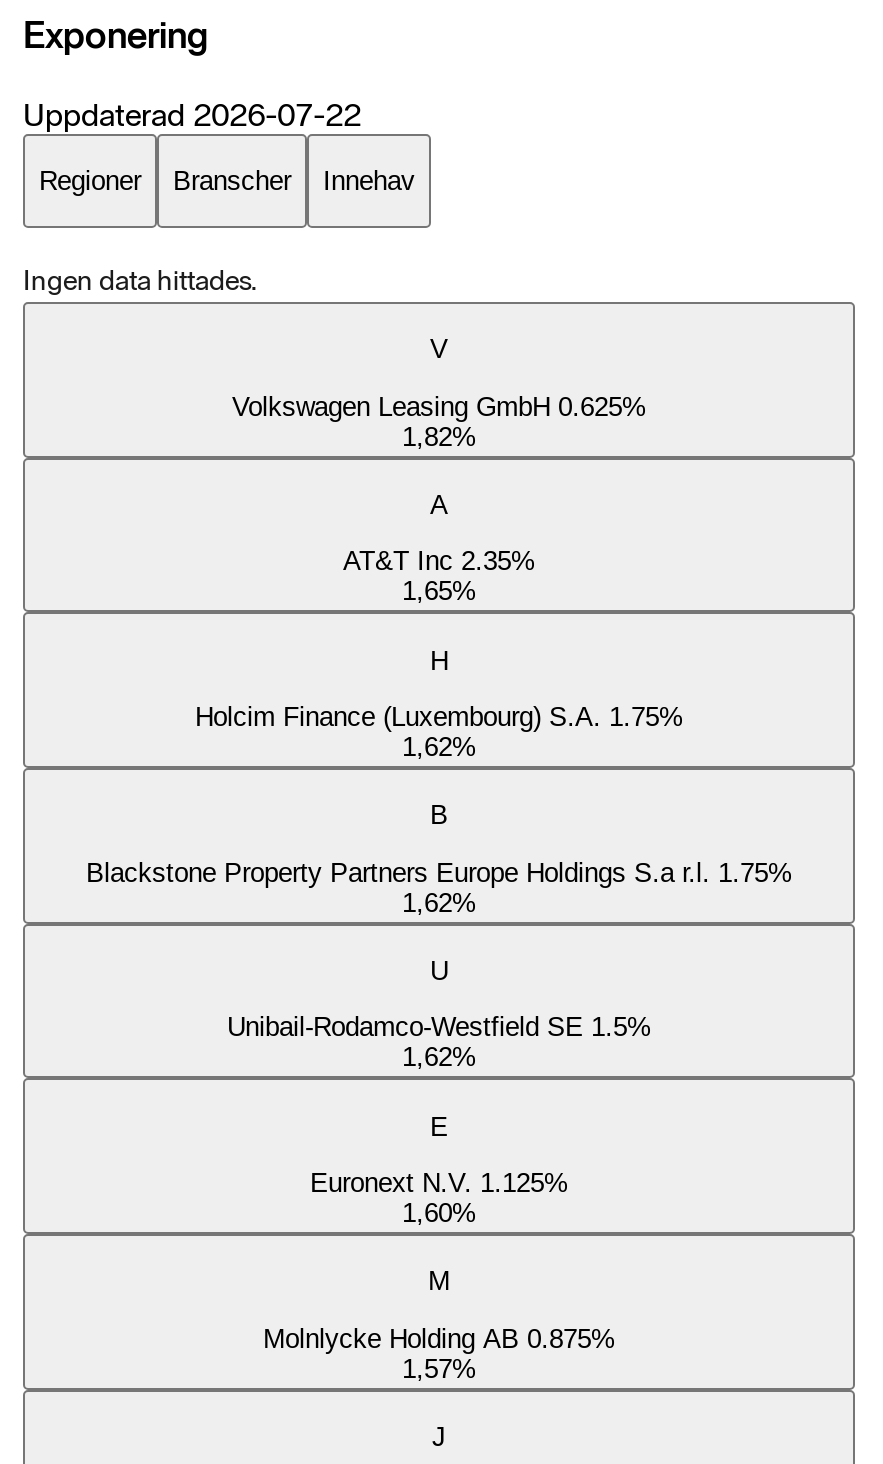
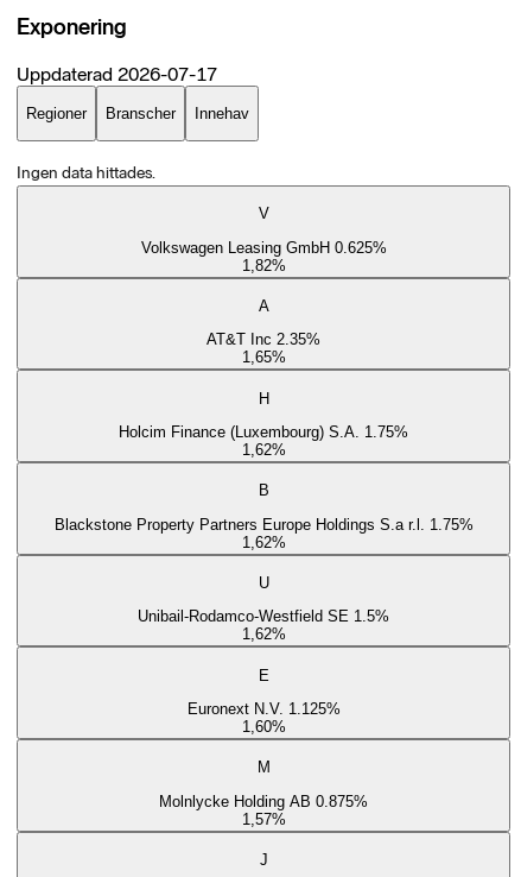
[23,95,361,133] Uppdaterad 2026-07-22 -> [17,62,217,85] Uppdaterad 2026-07-17

